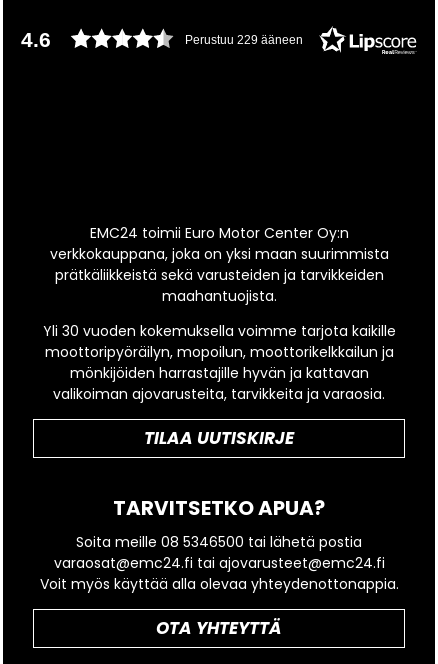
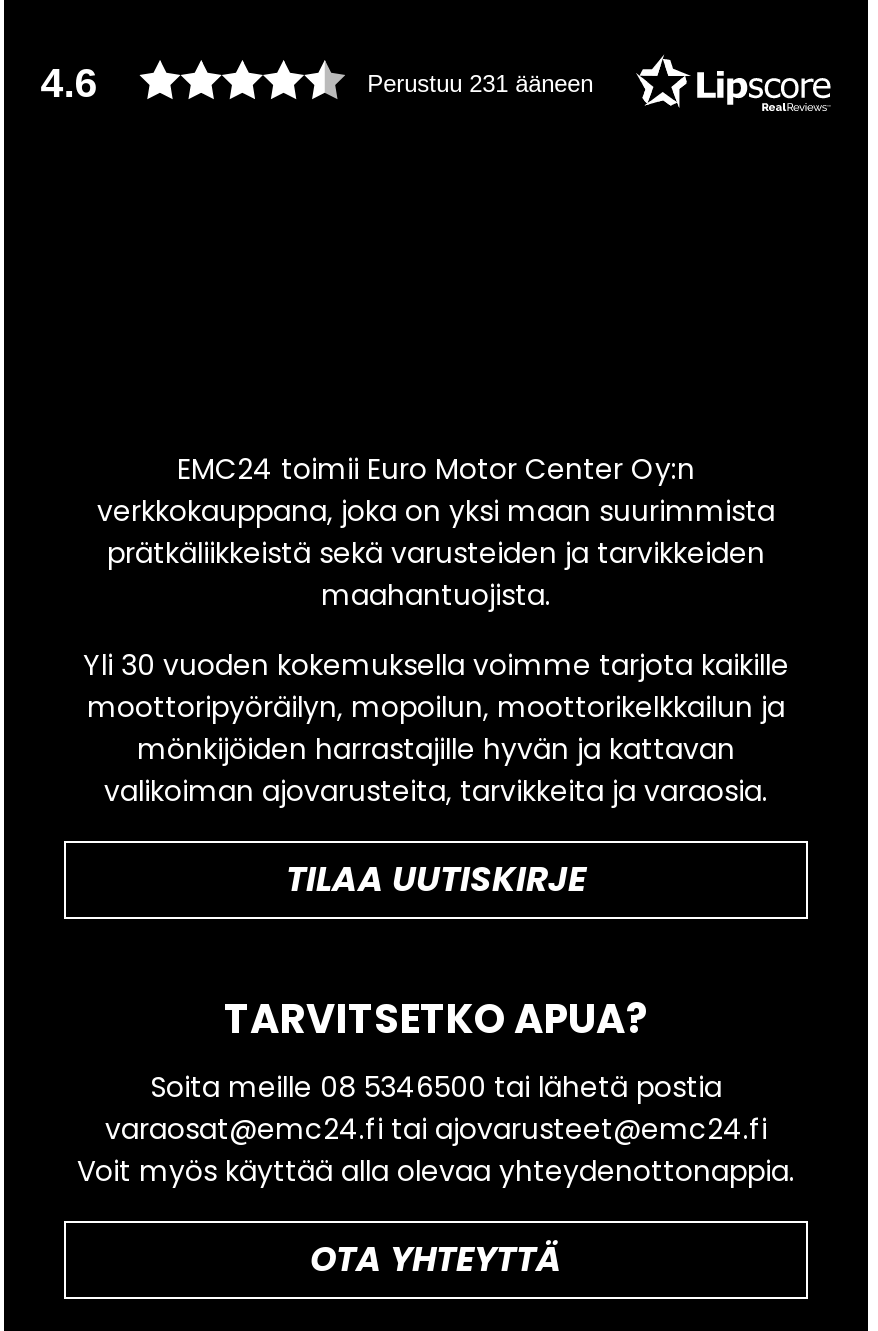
[185,34,303,48] Perustuu 229 ääneen -> [367,71,593,98] Perustuu 231 ääneen

